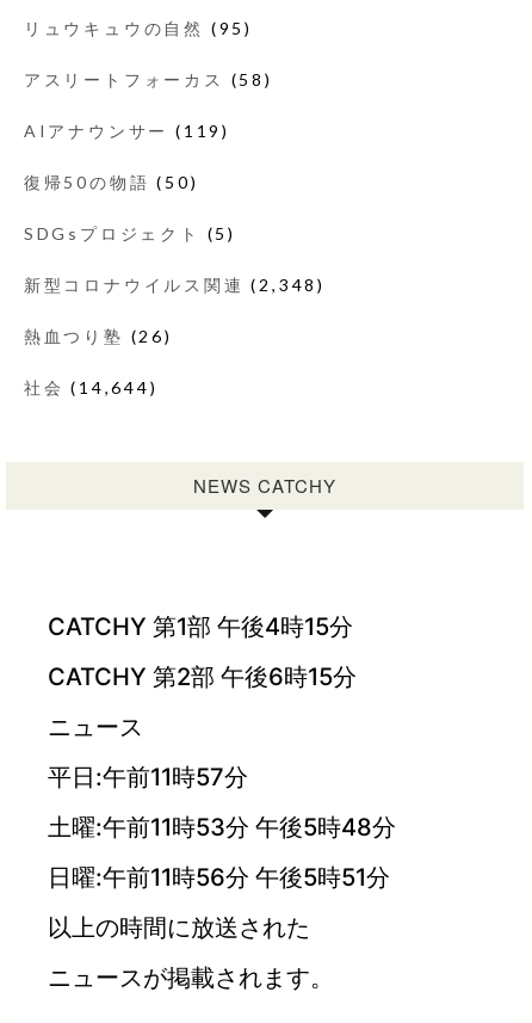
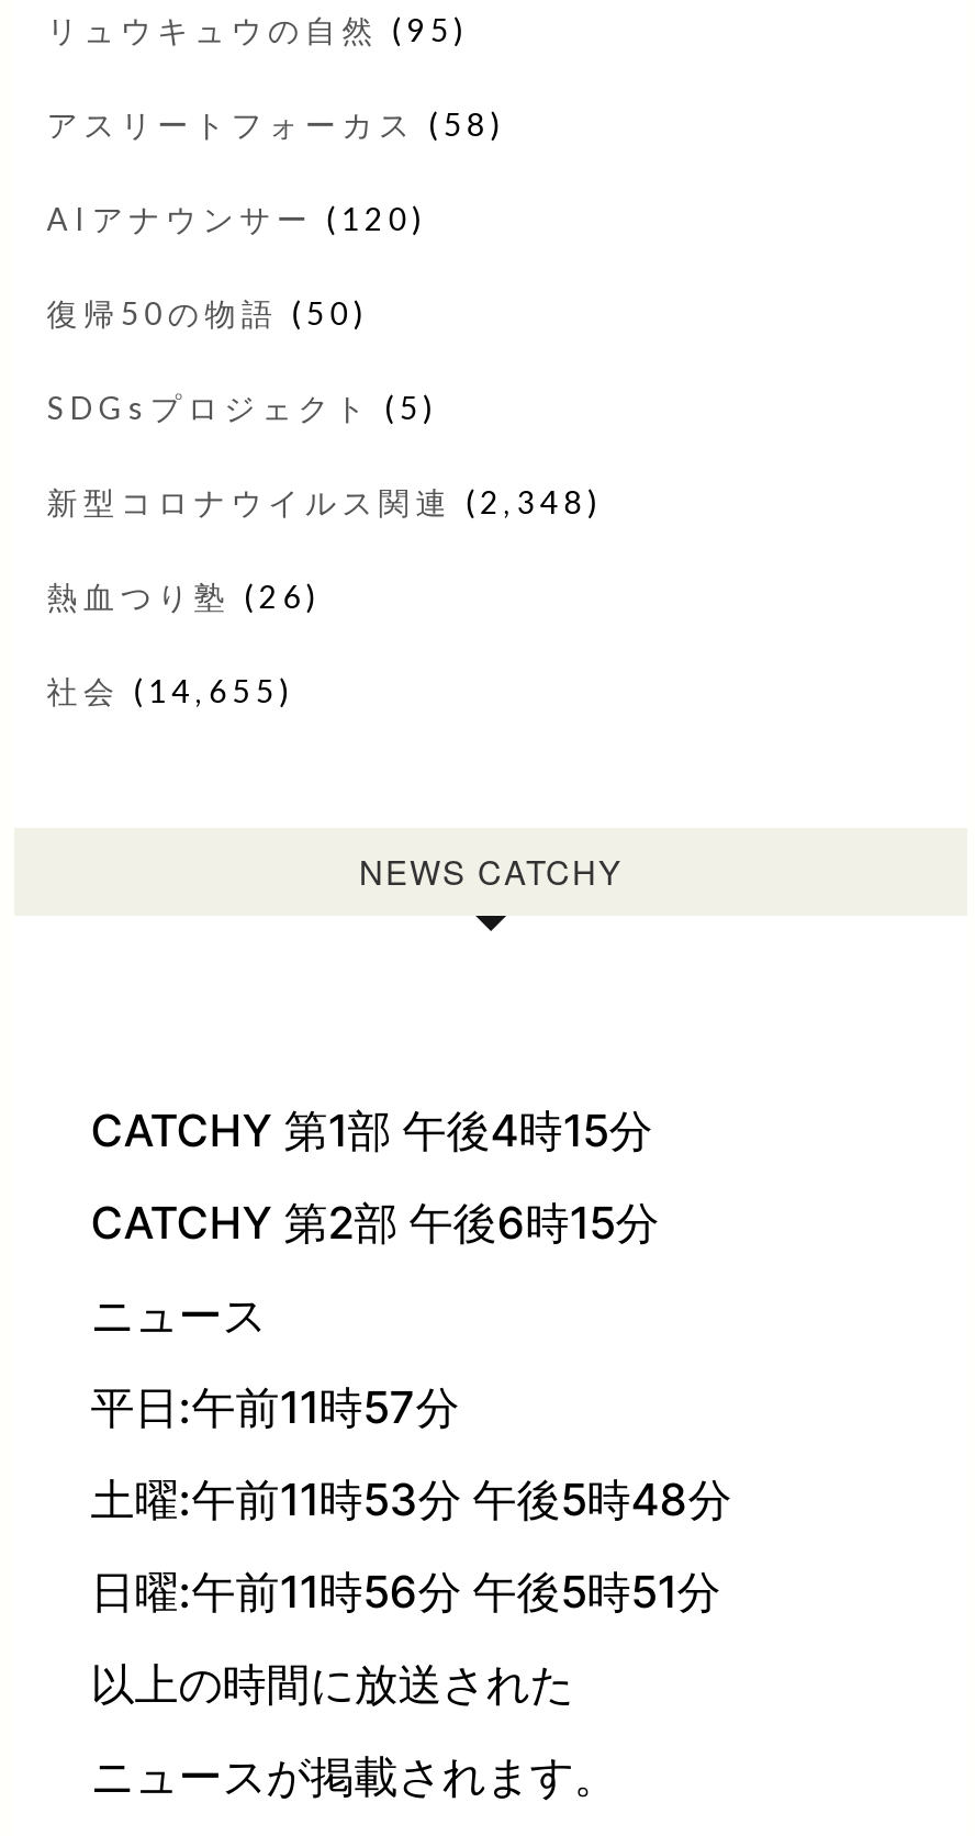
[23,120,230,140] AIアナウンサー(119) -> [47,199,427,236] AIアナウンサー(120)
[23,377,158,397] 社会(14,644) -> [47,671,294,708] 社会(14,655)

